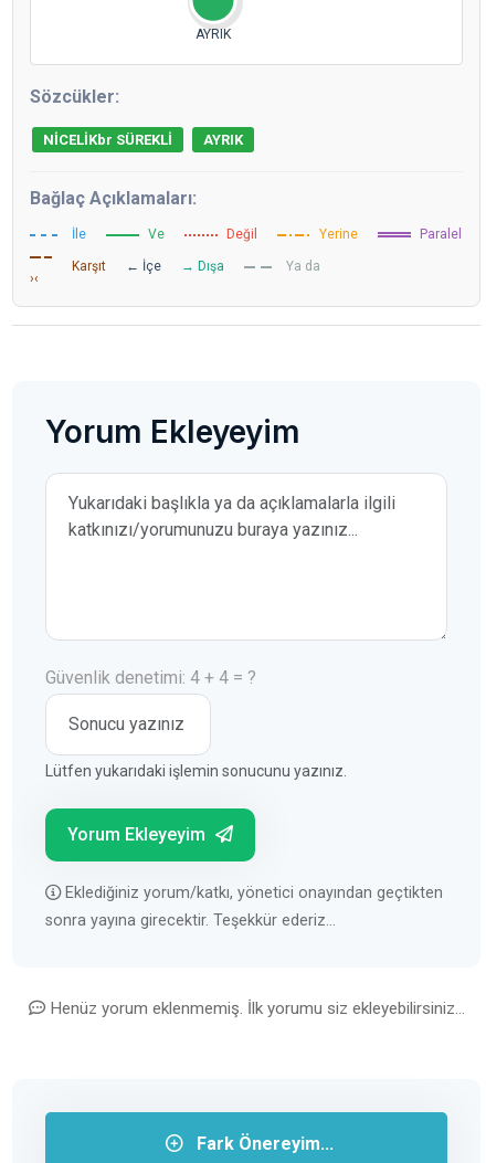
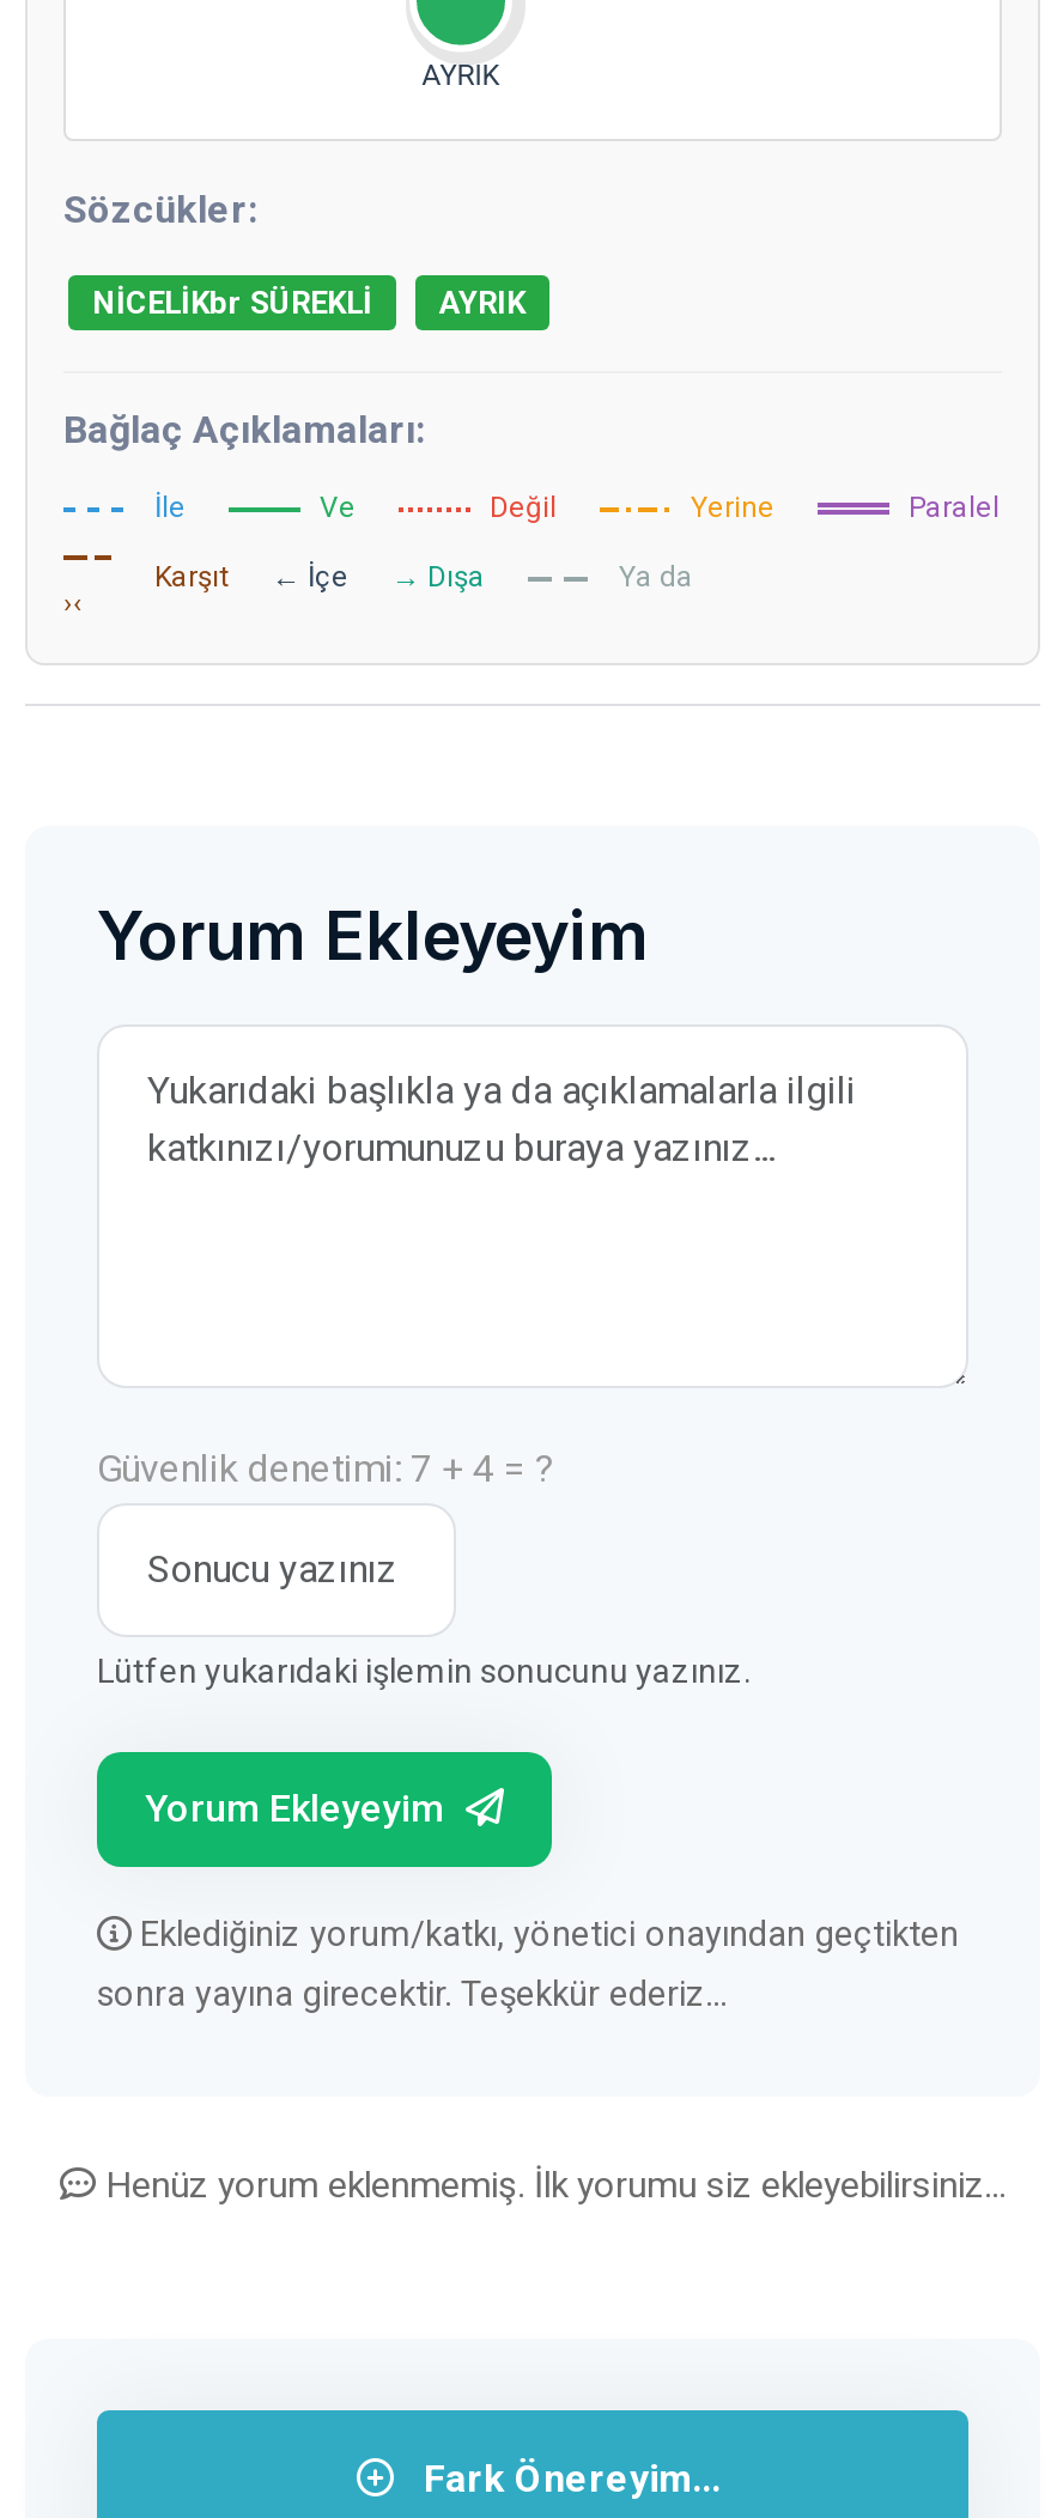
[45,667,256,688] Güvenlik denetimi: 4 + 4 = ? -> [97,1445,554,1491] Güvenlik denetimi: 7 + 4 = ?

